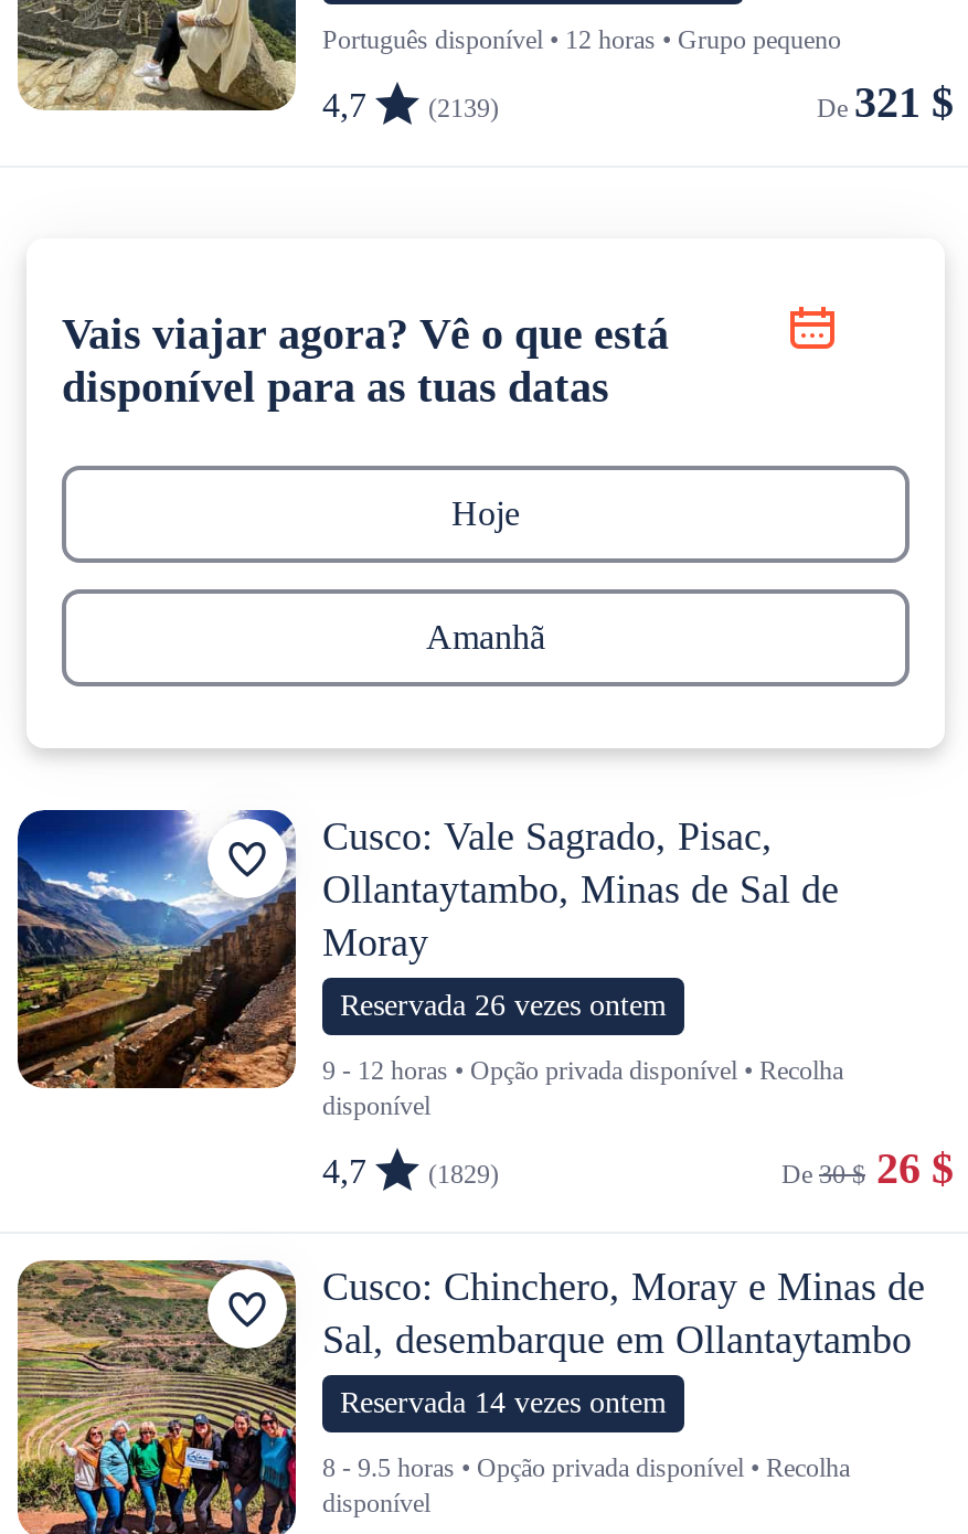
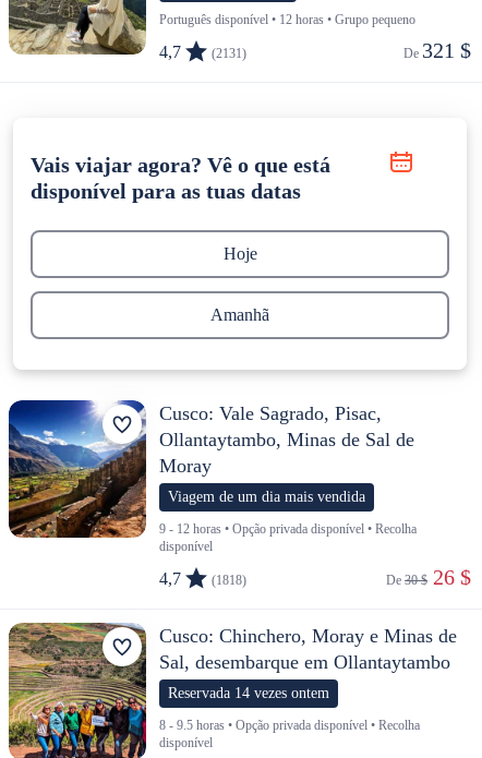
[322,86,499,124] 4,7 (2139) -> [159,43,246,61] 4,7 (2131)
[340,989,667,1022] Reservada 26 vezes ontem -> [168,489,365,505] Viagem de um dia mais vendida
[322,1152,499,1190] 4,7 (1829) -> [159,569,246,588] 4,7 (1818)

